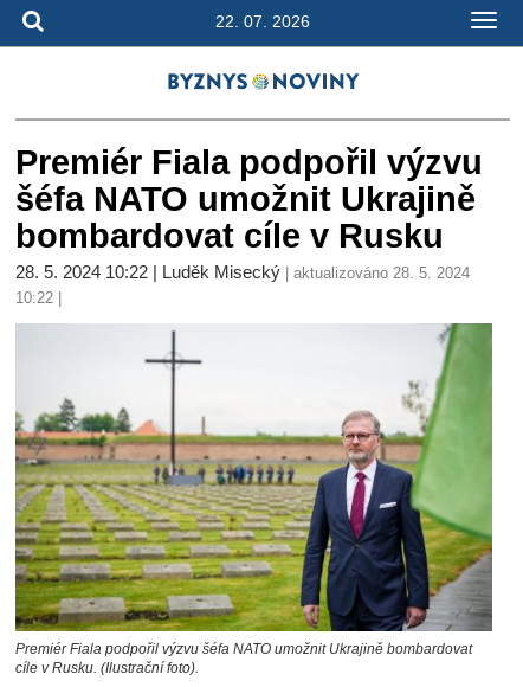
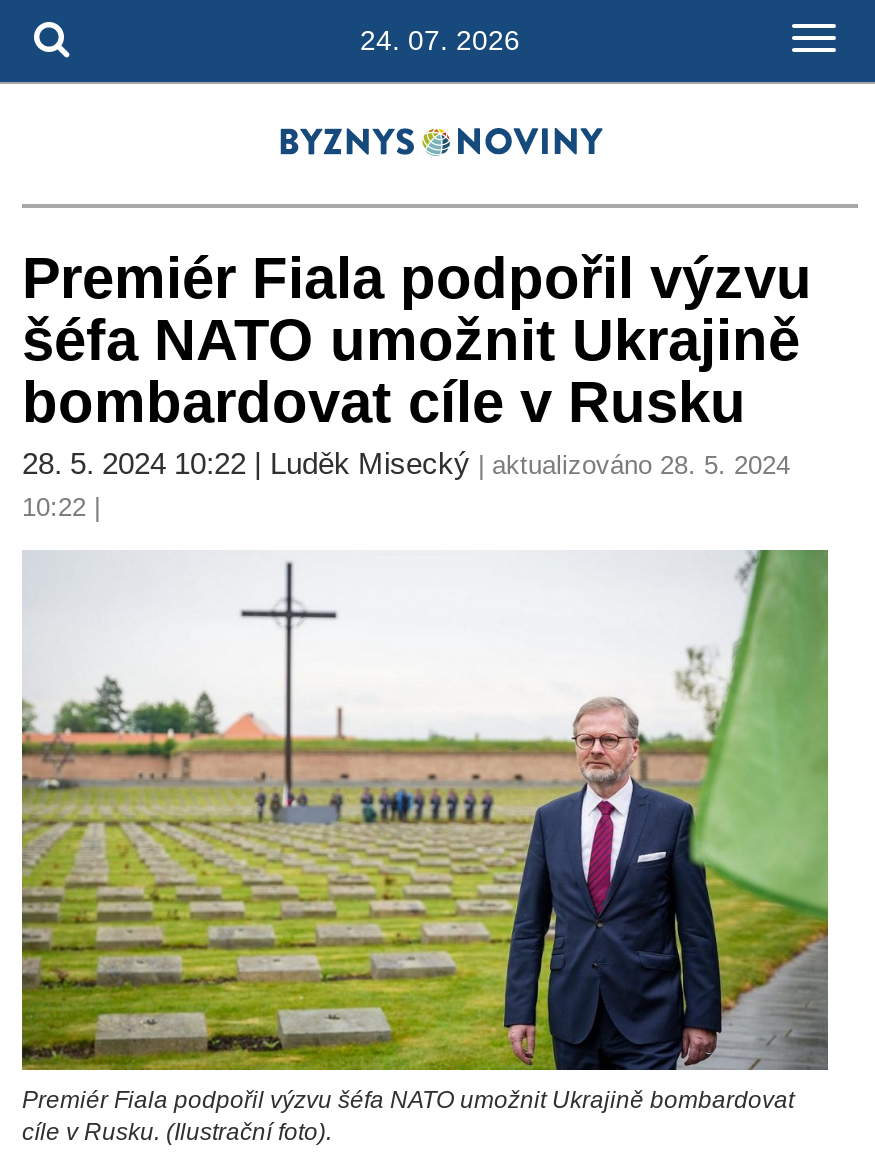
[215,12,310,31] 22. 07. 2026 -> [360,24,520,56] 24. 07. 2026

